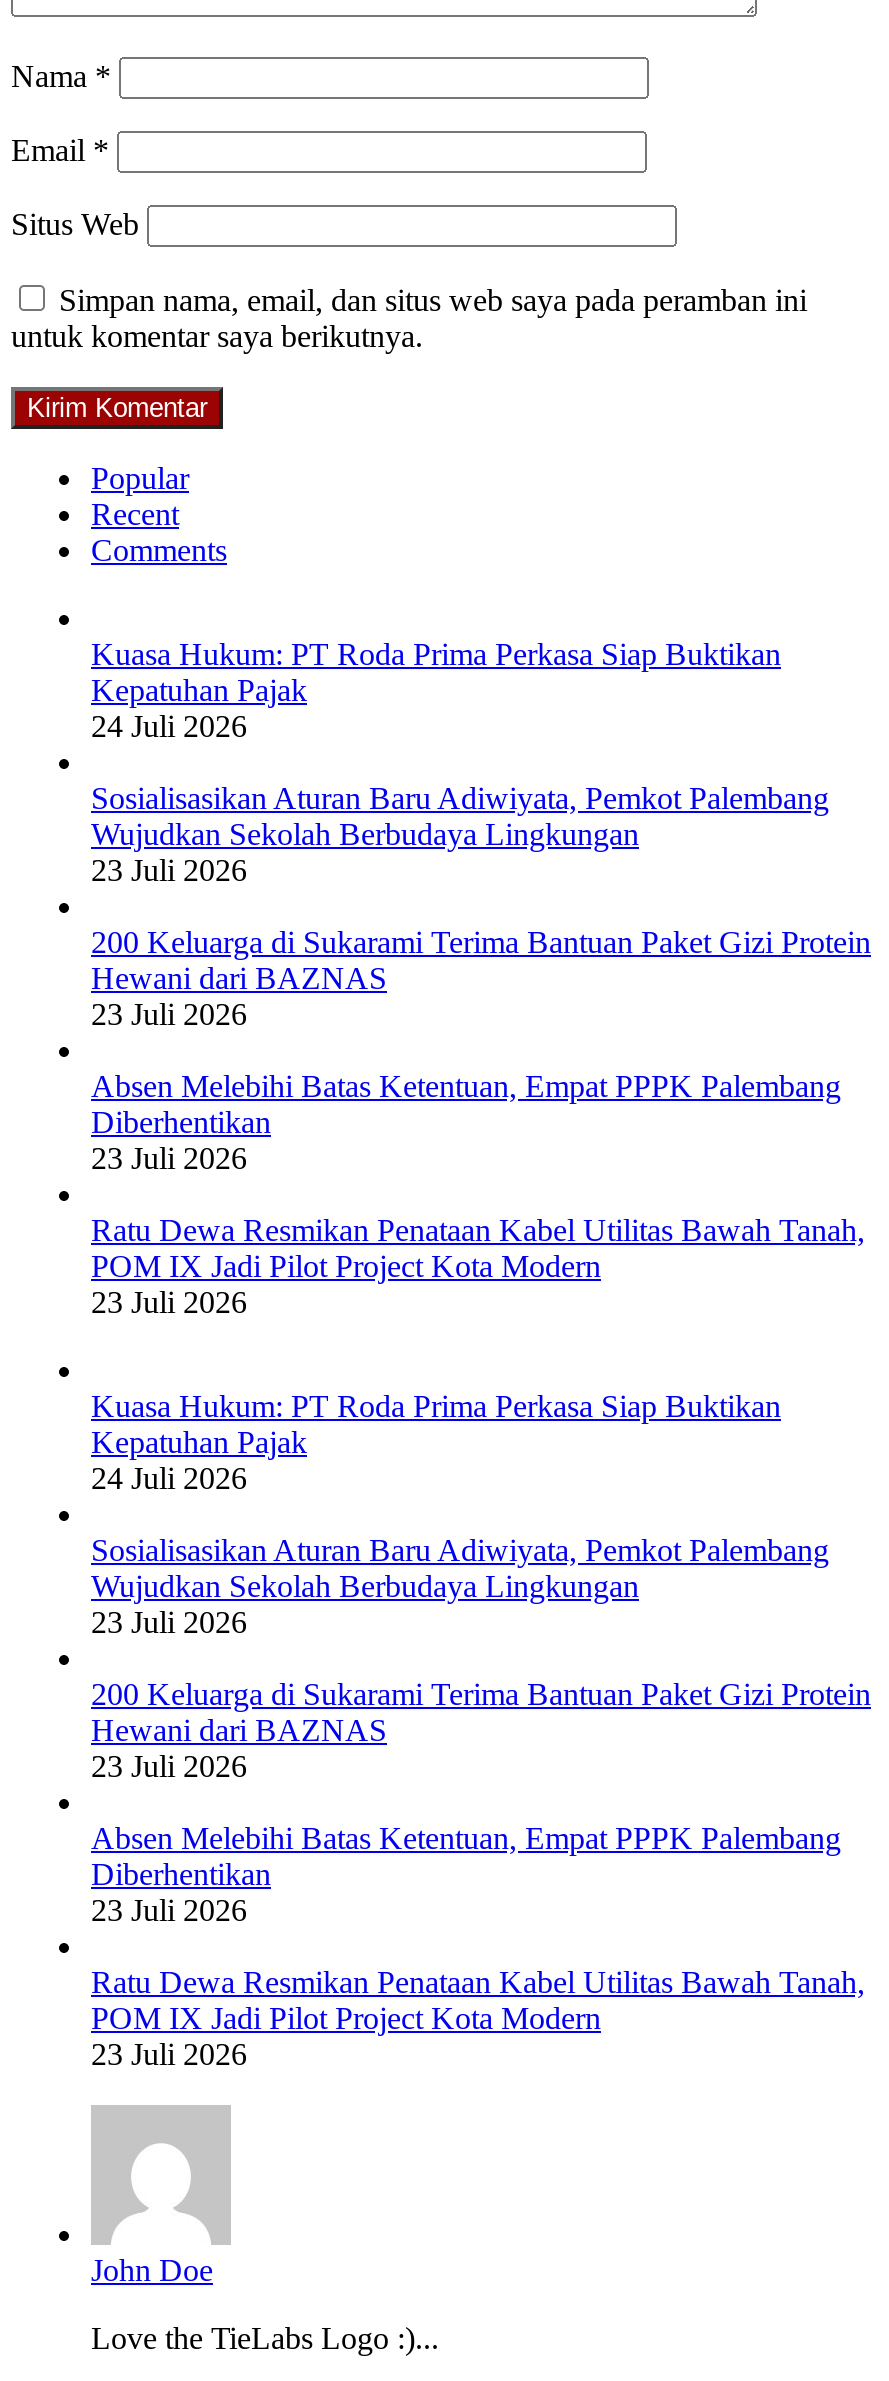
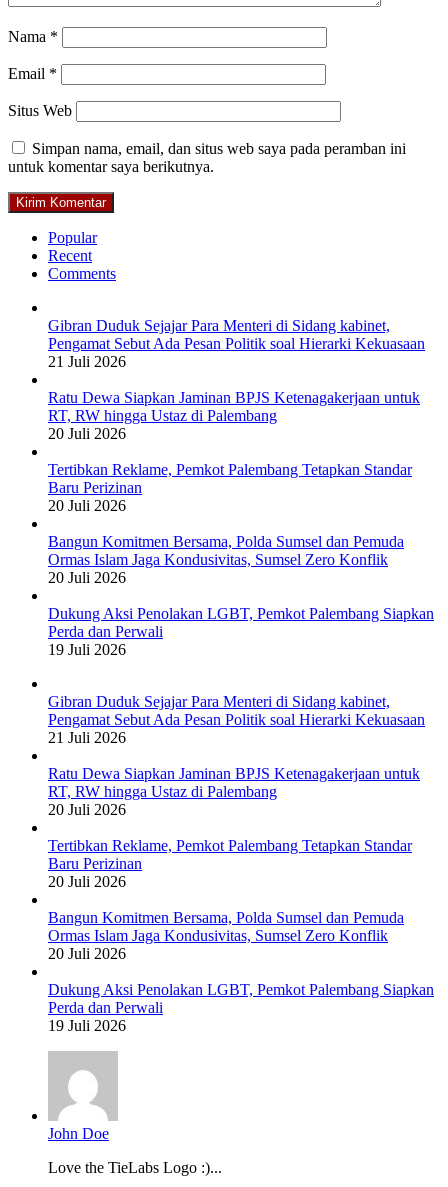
[91,638,781,744] Kuasa Hukum: PT Roda Prima Perkasa Siap Buktikan | Kepatuhan Pajak | 24 Juli 2026 -> [48,317,425,370] Gibran Duduk Sejajar Para Menteri di Sidang kabinet, | Pengamat Sebut Ada Pesan Politik soal Hierarki Kekuasaan | 21 Juli 2026
[91,782,829,888] Sosialisasikan Aturan Baru Adiwiyata, Pemkot Palembang | Wujudkan Sekolah Berbudaya Lingkungan | 23 Juli 2026 -> [48,389,420,442] Ratu Dewa Siapkan Jaminan BPJS Ketenagakerjaan untuk | RT, RW hingga Ustaz di Palembang | 20 Juli 2026
[91,926,871,1032] 200 Keluarga di Sukarami Terima Bantuan Paket Gizi Protein | Hewani dari BAZNAS | 23 Juli 2026 -> [48,461,412,514] Tertibkan Reklame, Pemkot Palembang Tetapkan Standar | Baru Perizinan | 20 Juli 2026
[91,1070,841,1176] Absen Melebihi Batas Ketentuan, Empat PPPK Palembang | Diberhentikan | 23 Juli 2026 -> [48,533,404,586] Bangun Komitmen Bersama, Polda Sumsel dan Pemuda | Ormas Islam Jaga Kondusivitas, Sumsel Zero Konflik | 20 Juli 2026
[91,1214,865,1320] Ratu Dewa Resmikan Penataan Kabel Utilitas Bawah Tanah, | POM IX Jadi Pilot Project Kota Modern | 23 Juli 2026 -> [48,605,434,658] Dukung Aksi Penolakan LGBT, Pemkot Palembang Siapkan | Perda dan Perwali | 19 Juli 2026
[91,1390,781,1496] Kuasa Hukum: PT Roda Prima Perkasa Siap Buktikan | Kepatuhan Pajak | 24 Juli 2026 -> [48,693,425,746] Gibran Duduk Sejajar Para Menteri di Sidang kabinet, | Pengamat Sebut Ada Pesan Politik soal Hierarki Kekuasaan | 21 Juli 2026
[91,1534,829,1640] Sosialisasikan Aturan Baru Adiwiyata, Pemkot Palembang | Wujudkan Sekolah Berbudaya Lingkungan | 23 Juli 2026 -> [48,765,420,818] Ratu Dewa Siapkan Jaminan BPJS Ketenagakerjaan untuk | RT, RW hingga Ustaz di Palembang | 20 Juli 2026
[91,1678,871,1784] 200 Keluarga di Sukarami Terima Bantuan Paket Gizi Protein | Hewani dari BAZNAS | 23 Juli 2026 -> [48,837,412,890] Tertibkan Reklame, Pemkot Palembang Tetapkan Standar | Baru Perizinan | 20 Juli 2026
[91,1822,841,1928] Absen Melebihi Batas Ketentuan, Empat PPPK Palembang | Diberhentikan | 23 Juli 2026 -> [48,909,404,962] Bangun Komitmen Bersama, Polda Sumsel dan Pemuda | Ormas Islam Jaga Kondusivitas, Sumsel Zero Konflik | 20 Juli 2026
[91,1966,865,2072] Ratu Dewa Resmikan Penataan Kabel Utilitas Bawah Tanah, | POM IX Jadi Pilot Project Kota Modern | 23 Juli 2026 -> [48,981,434,1034] Dukung Aksi Penolakan LGBT, Pemkot Palembang Siapkan | Perda dan Perwali | 19 Juli 2026

